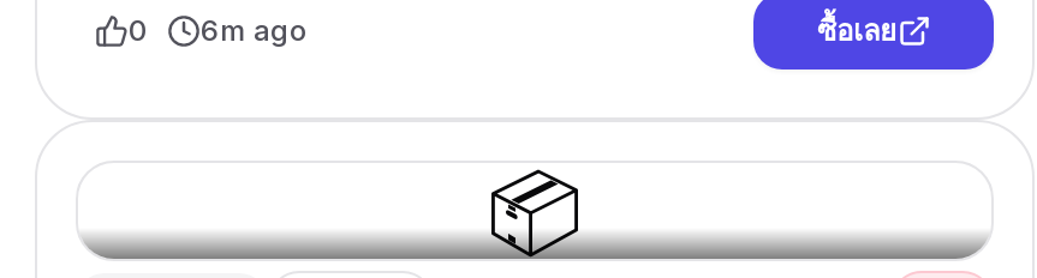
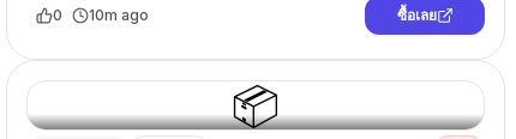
[129,12,309,48] 0 6m ago -> [53,6,149,24] 0 10m ago

